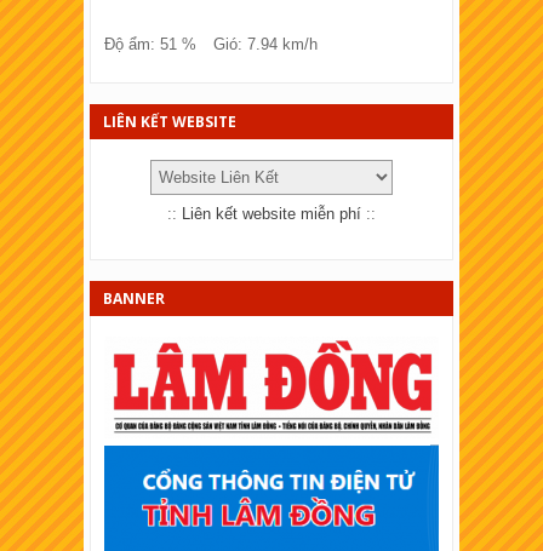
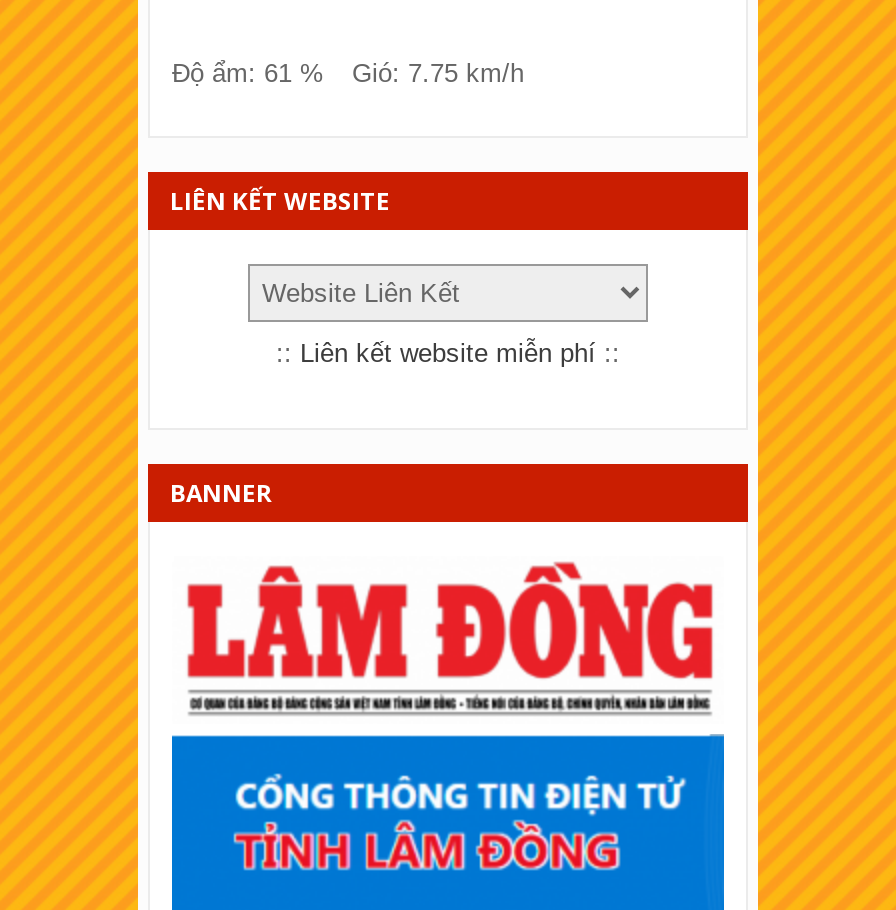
[104,35,318,53] Độ ẩm: 51 % | Gió: 7.94 km/h -> [172,58,524,88] Độ ẩm: 61 % | Gió: 7.75 km/h

